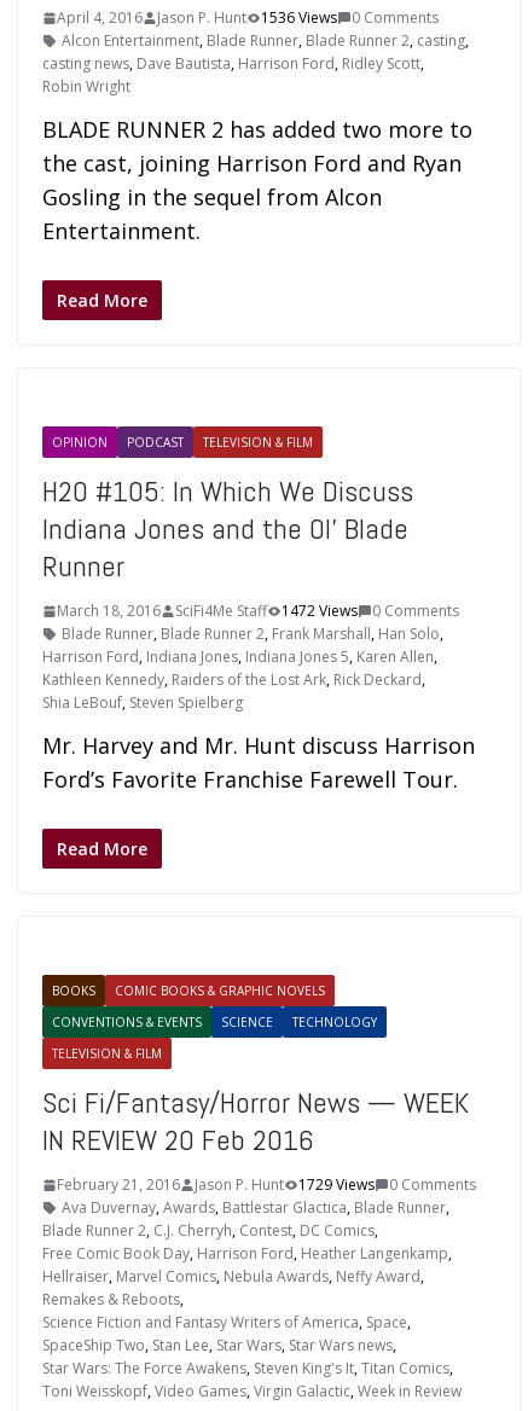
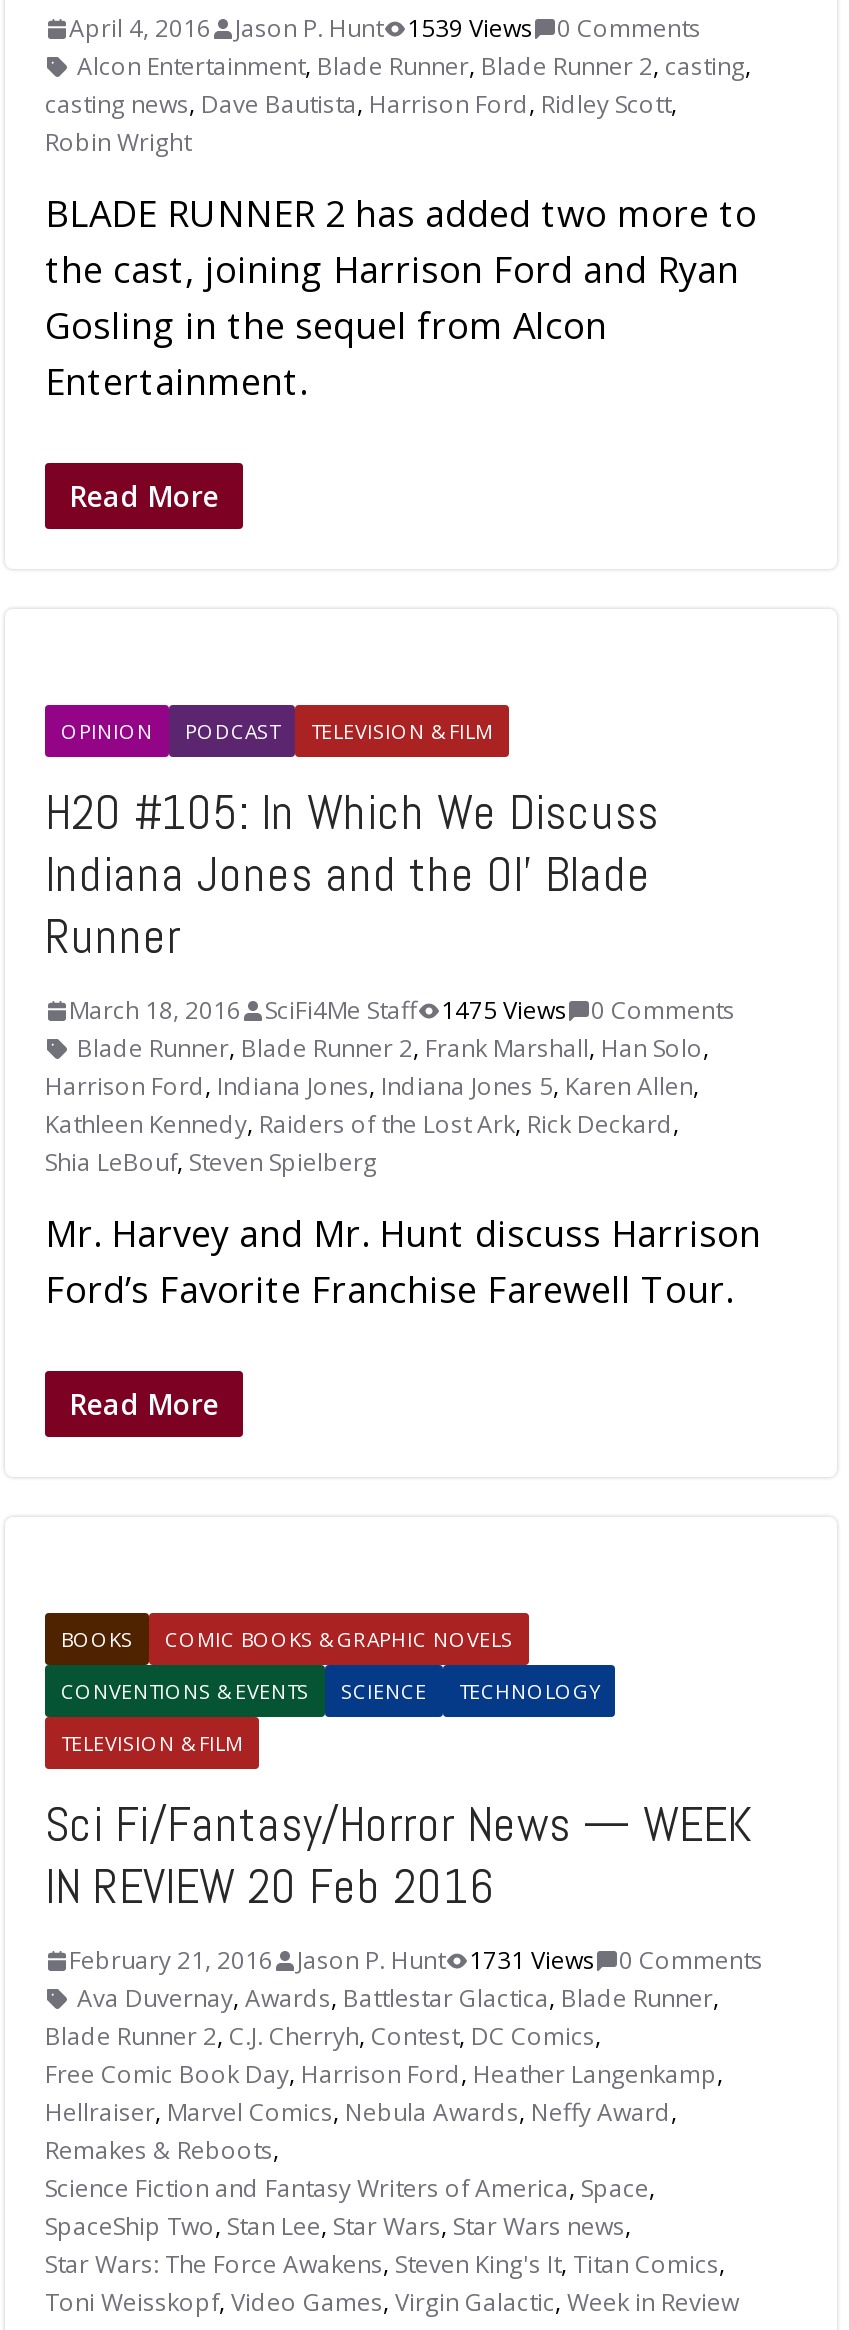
[57,7,439,28] April 4, 2016 Jason P. Hunt 1536 Views 0 Comments -> [69,11,701,45] April 4, 2016 Jason P. Hunt 1539 Views 0 Comments
[57,601,459,621] March 18, 2016 SciFi4Me Staff 1472 Views 0 Comments -> [69,993,735,1027] March 18, 2016 SciFi4Me Staff 1475 Views 0 Comments
[57,1174,476,1195] February 21, 2016 Jason P. Hunt 1729 Views 0 Comments -> [69,1943,763,1977] February 21, 2016 Jason P. Hunt 1731 Views 0 Comments

